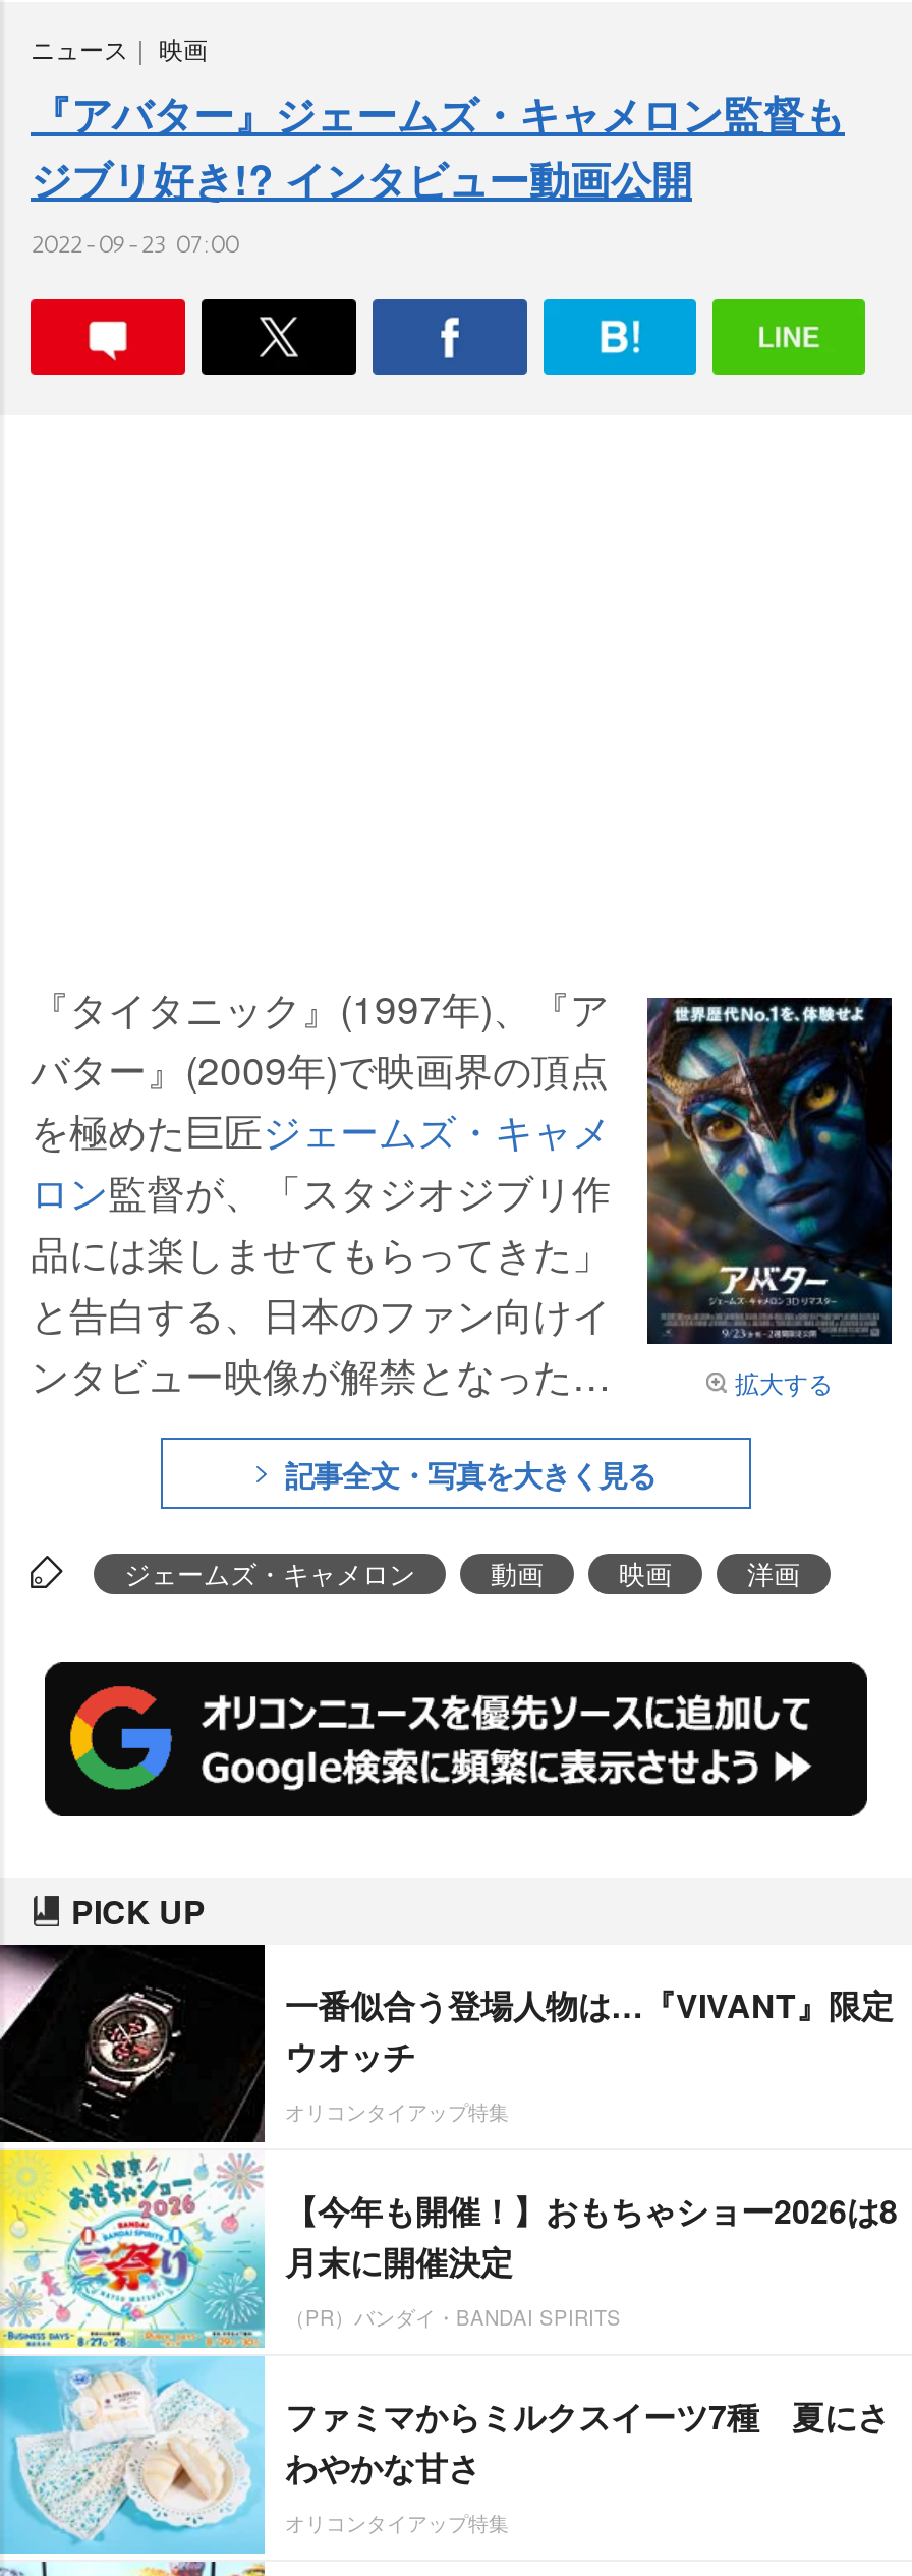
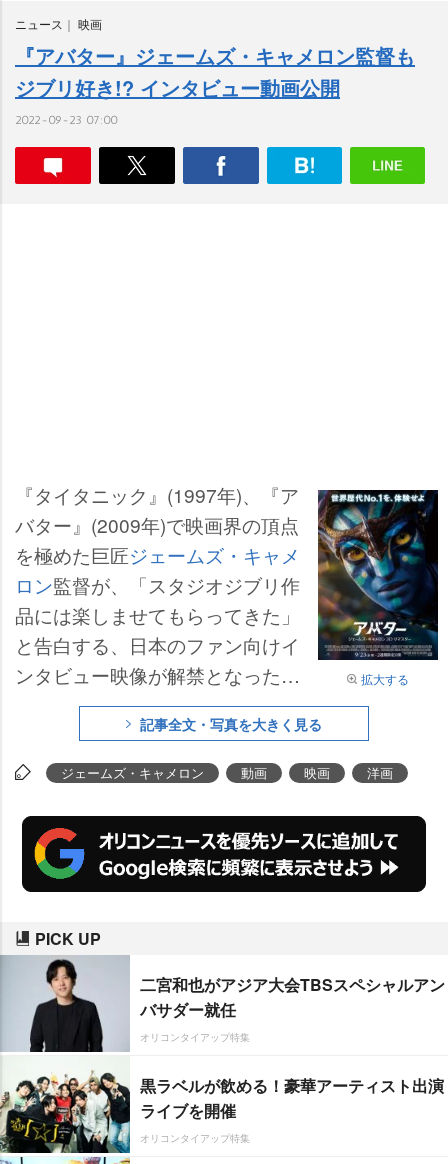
[6,1943,894,2556] [image] | 一番似合う登場人物は…『VIVANT』限定 | ウオッチ -> [3,955,445,1154] [image] | 二宮和也がアジア大会TBSスペシャルアン | バサダー就任
[285,2186,898,2490] 【今年も開催！】おもちゃショー2026は8 | 月末に開催決定 | （PR）バンダイ・BANDAI SPIRITS | ファミマからミルクスイーツ7種 夏にさ | わやかな甘さ -> [140,1074,444,1122] 黒ラベルが飲める！豪華アーティスト出演 | ライブを開催

